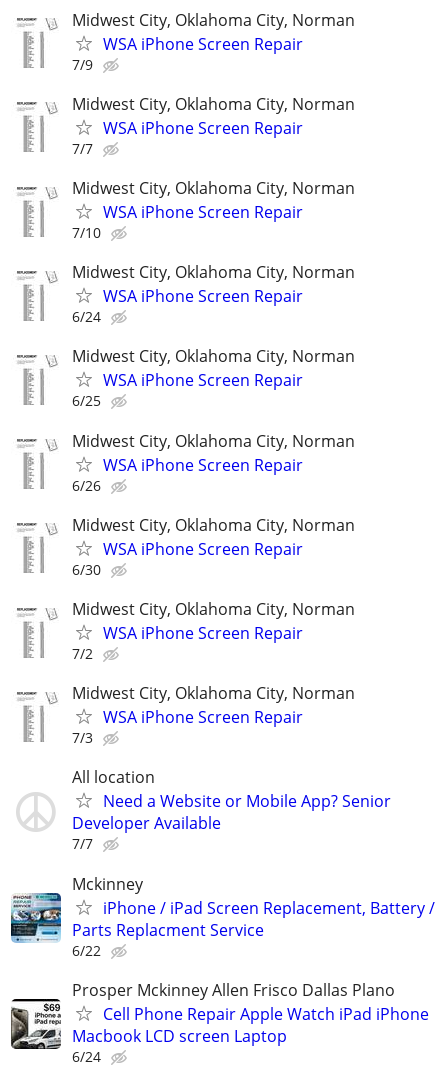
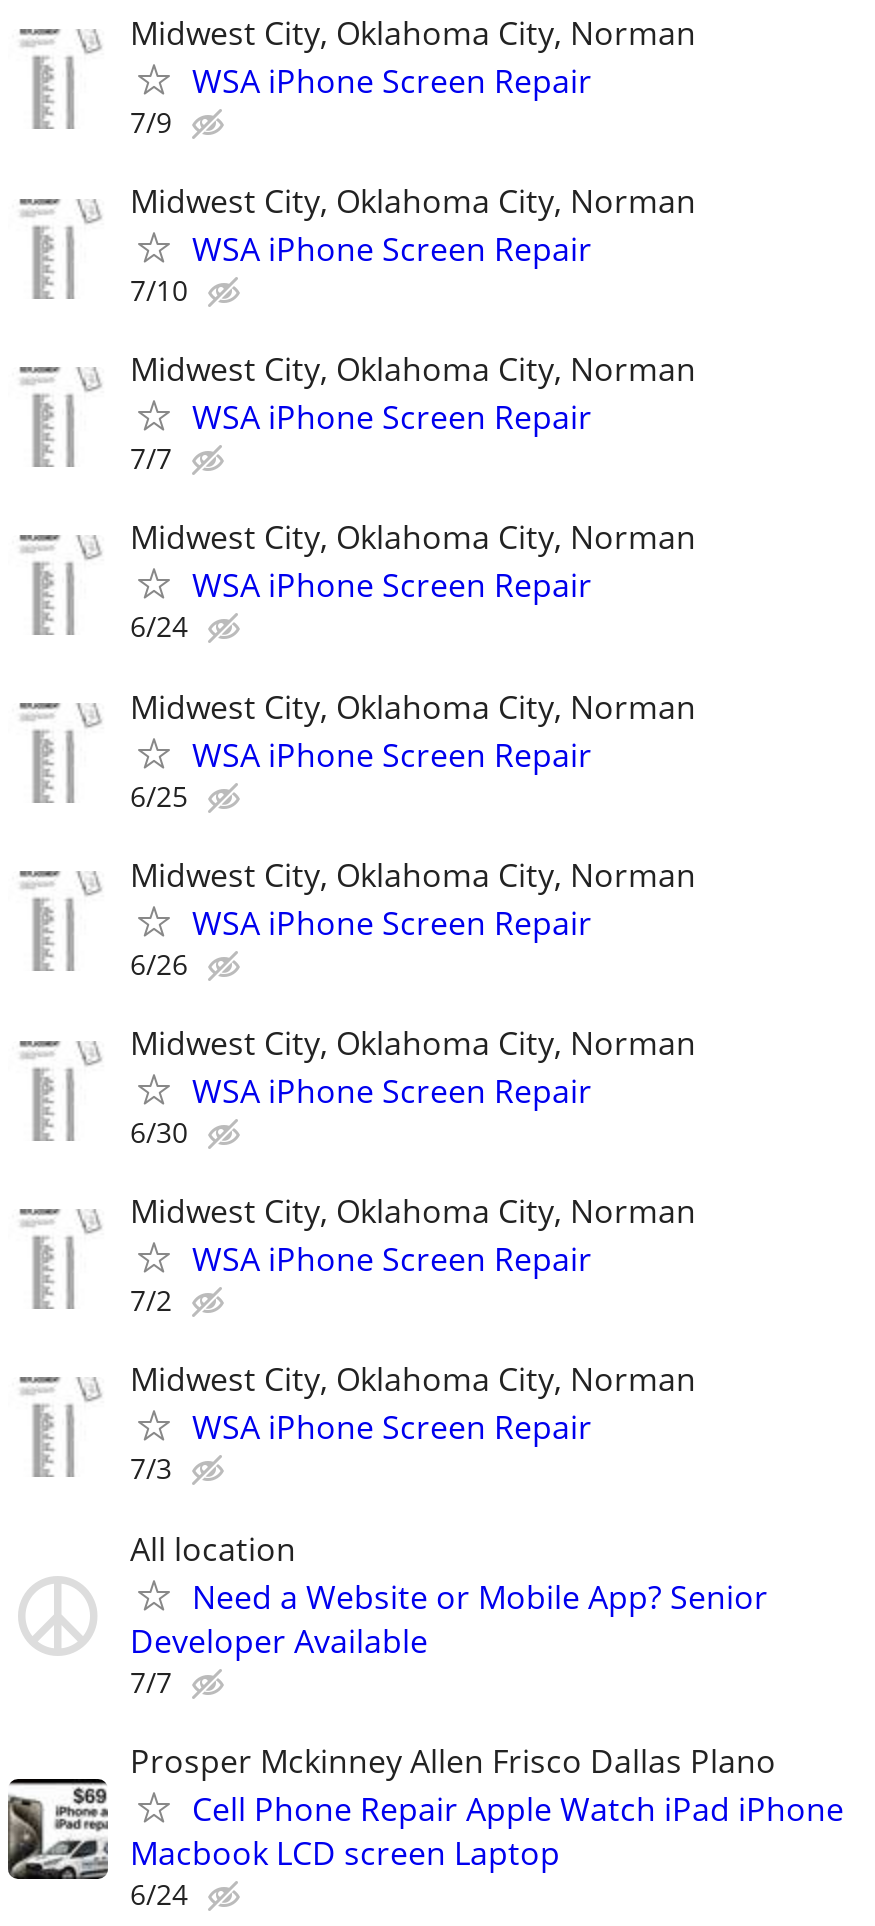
[72,139,93,158] 7/7 -> [130,271,188,309] 7/10
[72,223,101,242] 7/10 -> [130,439,172,477] 7/7
[10,873,435,960] [image] | Mckinney | iPhone / iPad Screen Replacement, Battery / | Parts Replacment Service | 6/22 -> none

